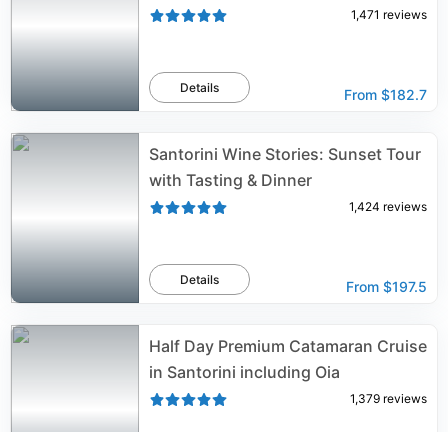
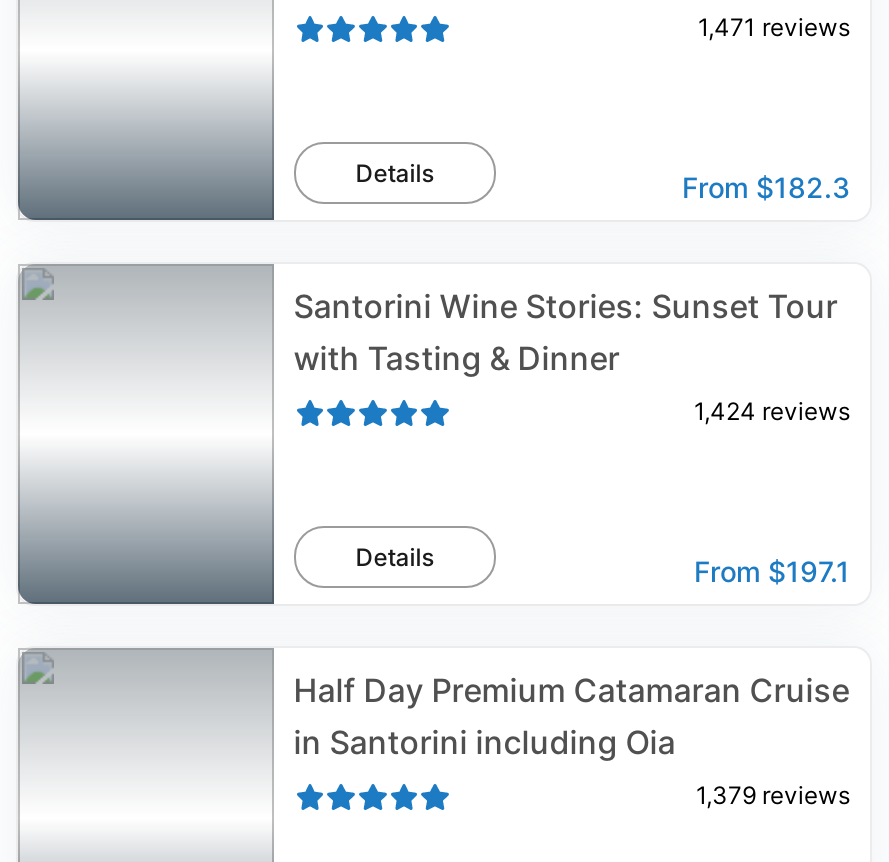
[344,86,427,103] From $182.7 -> [682,170,850,204] From $182.3
[346,278,427,295] From $197.5 -> [694,554,850,588] From $197.1

